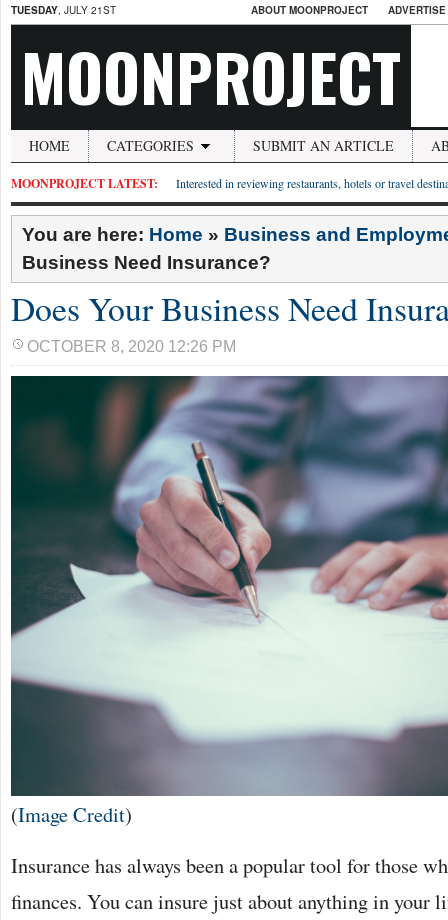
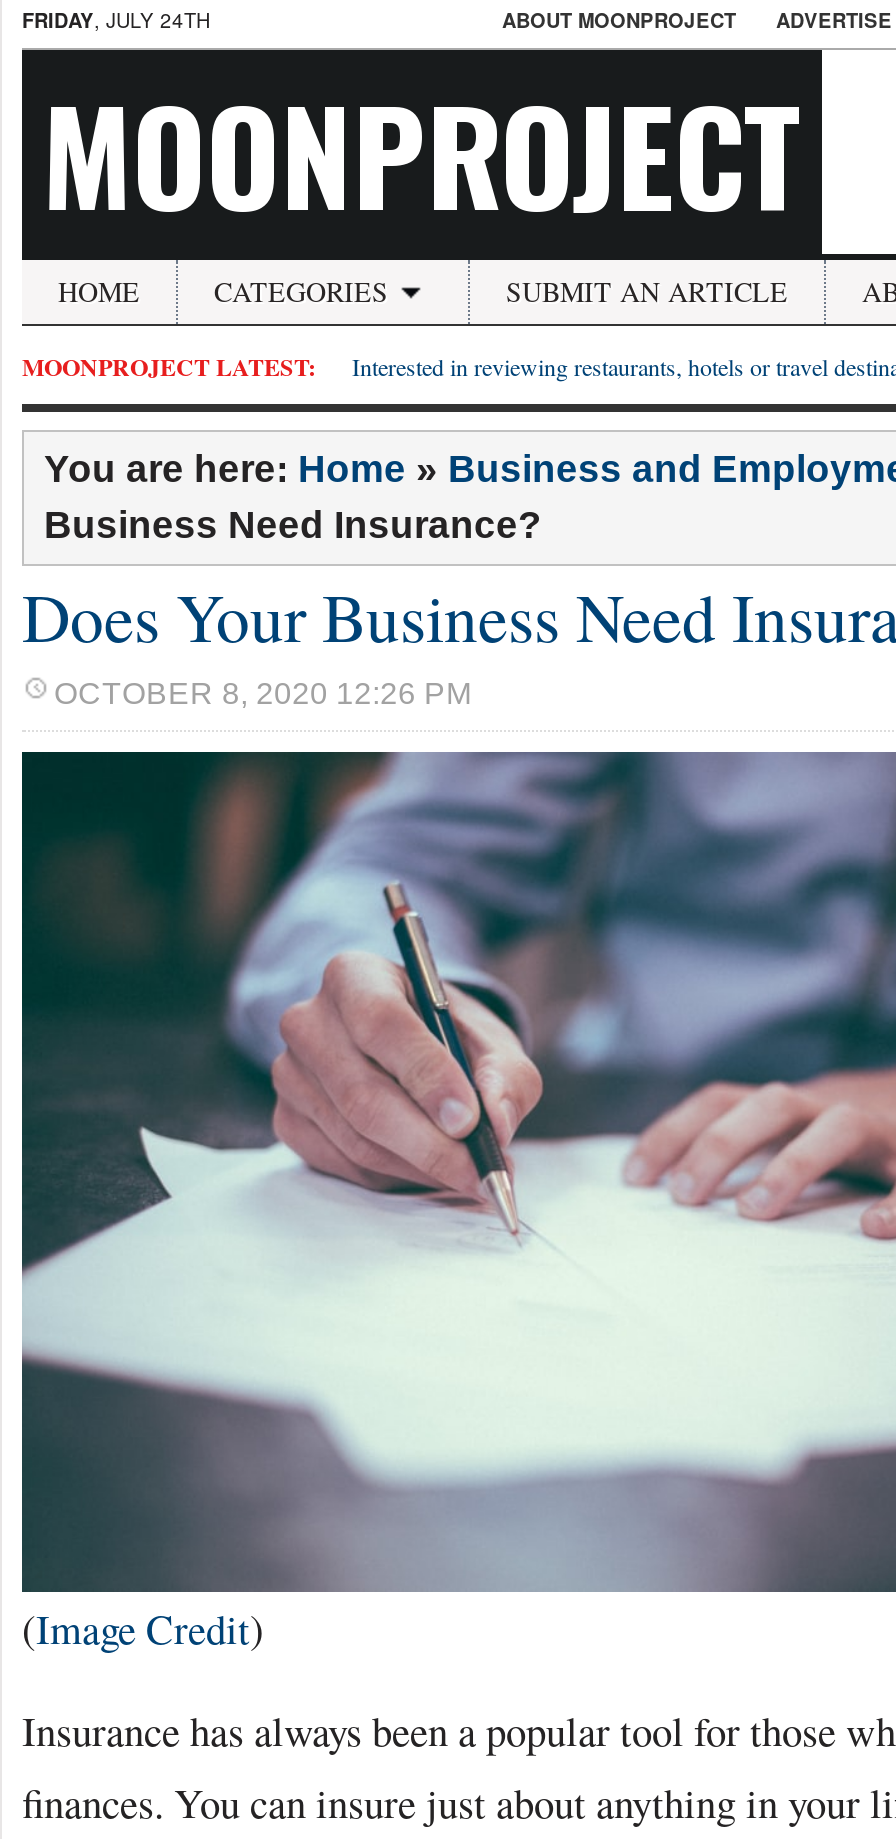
[11,3,116,17] TUESDAY, JULY 21ST -> [22,6,210,34] FRIDAY, JULY 24TH

